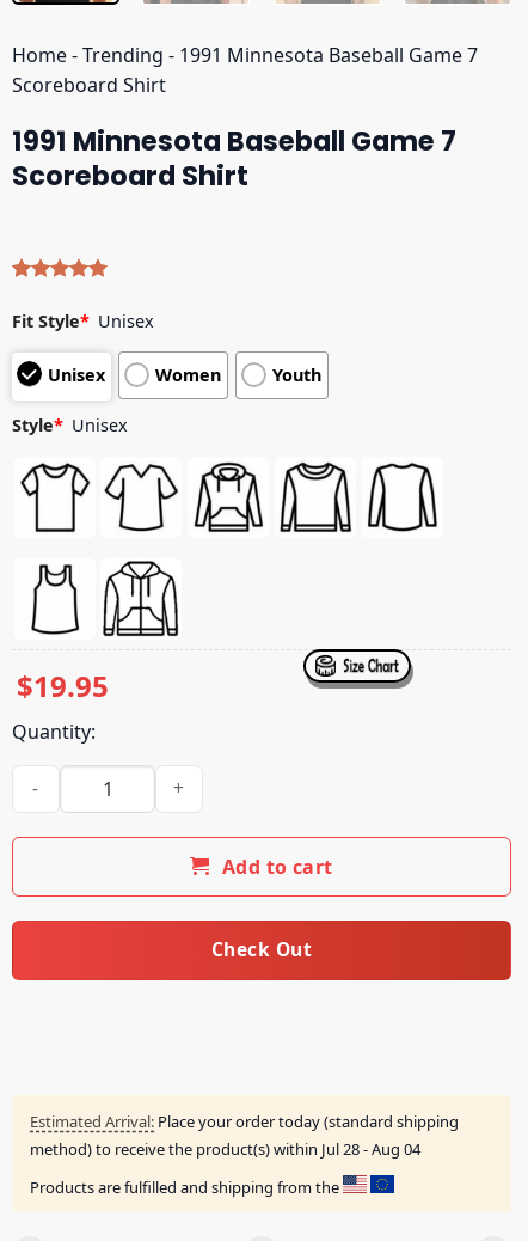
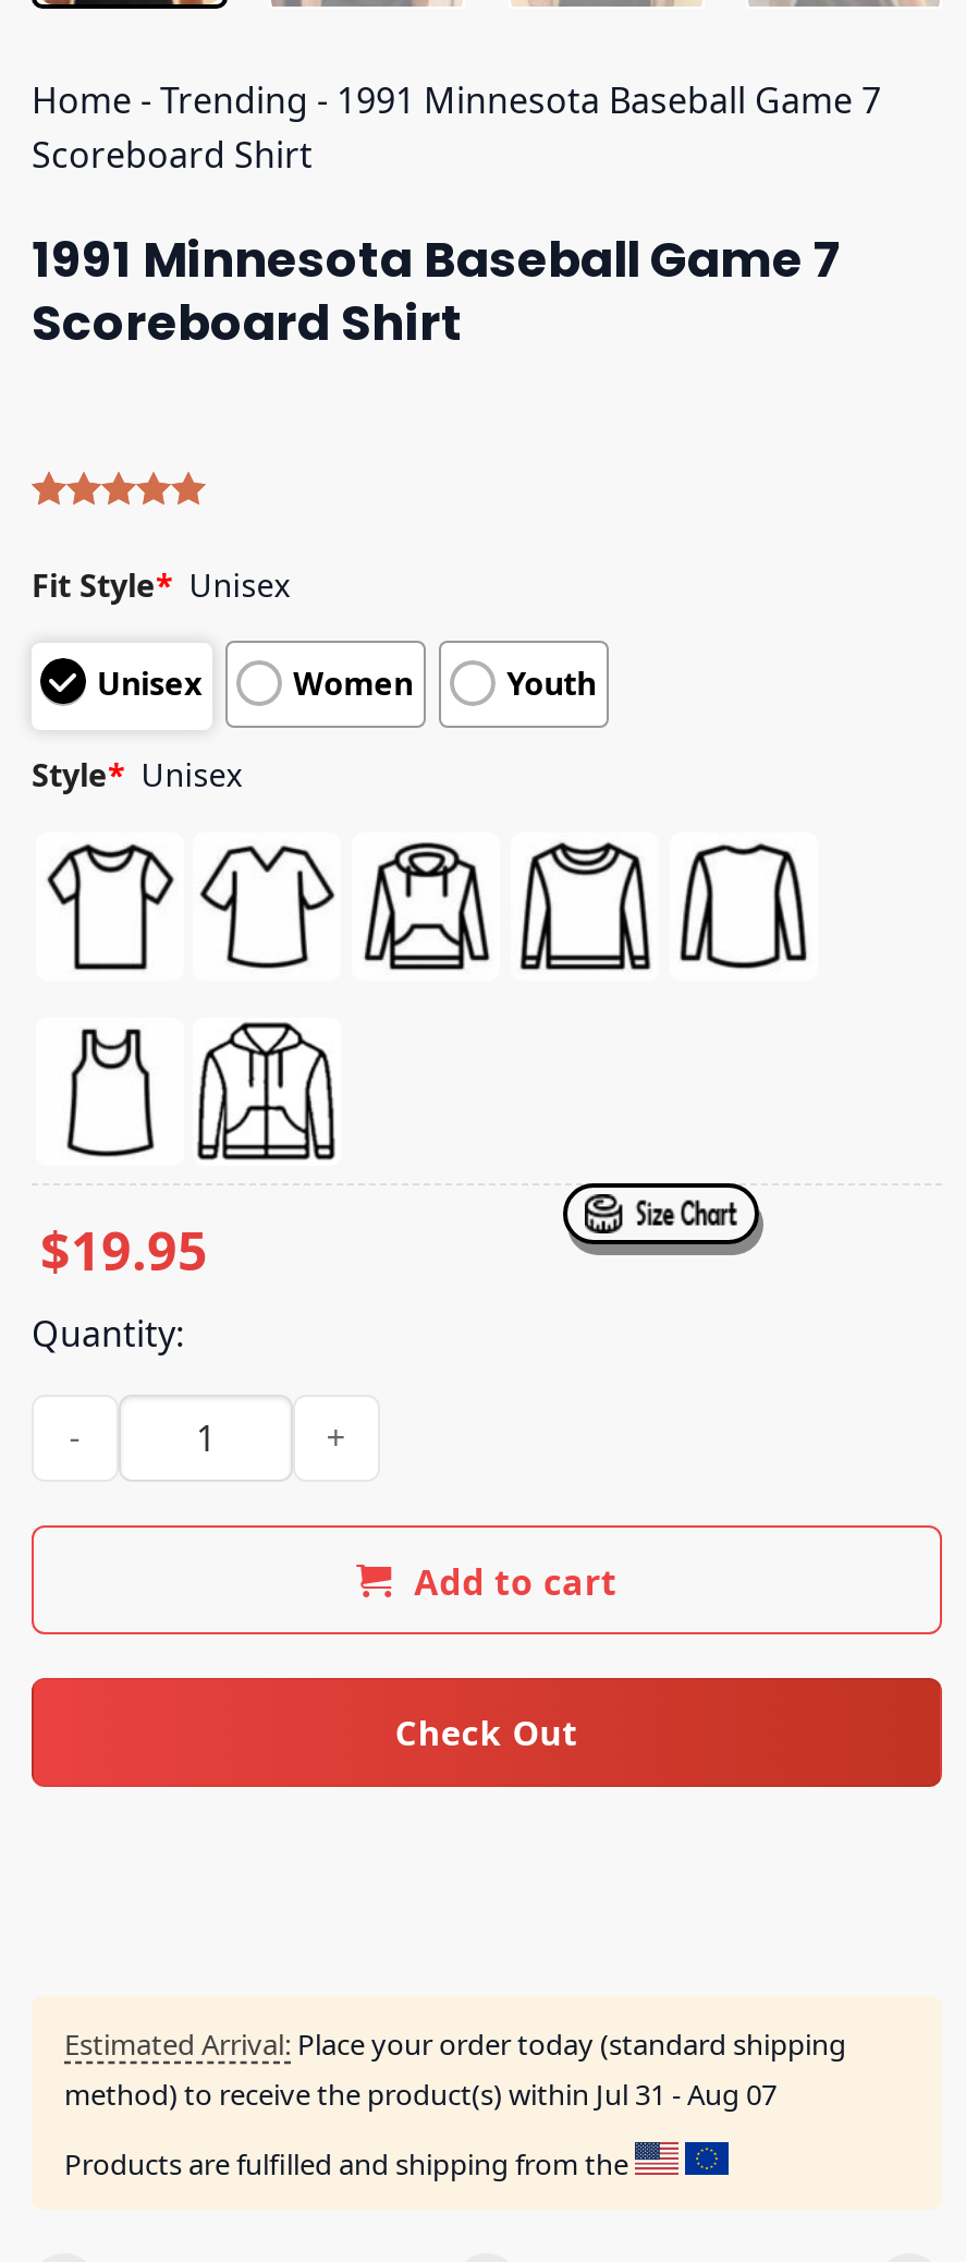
[30,1138,420,1159] method) to receive the product(s) within Jul 28 - Aug 04 -> [64,2074,777,2113] method) to receive the product(s) within Jul 31 - Aug 07

